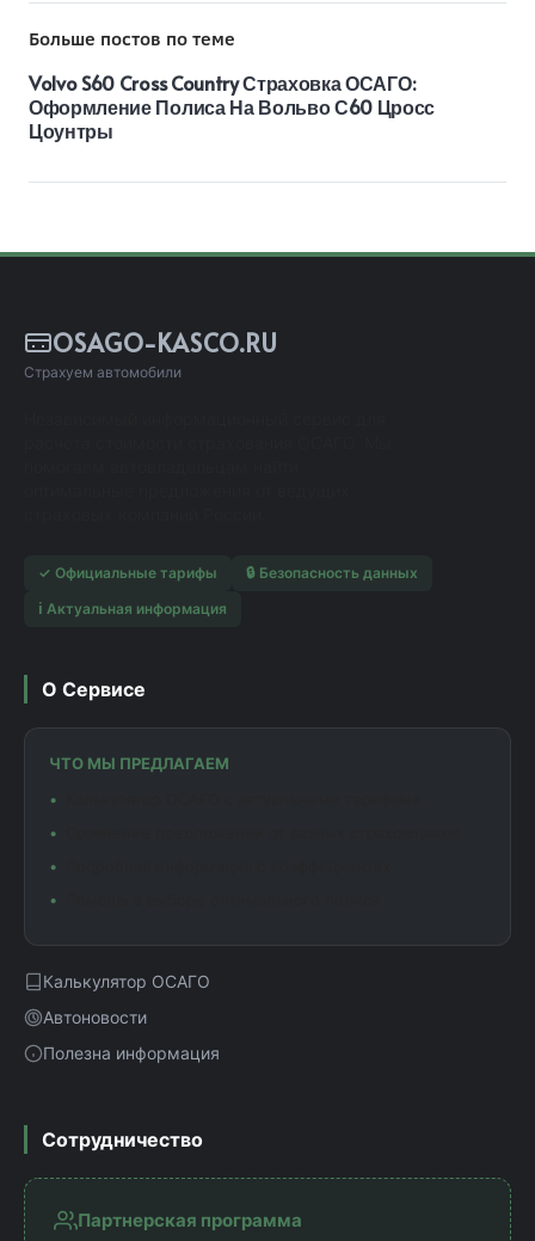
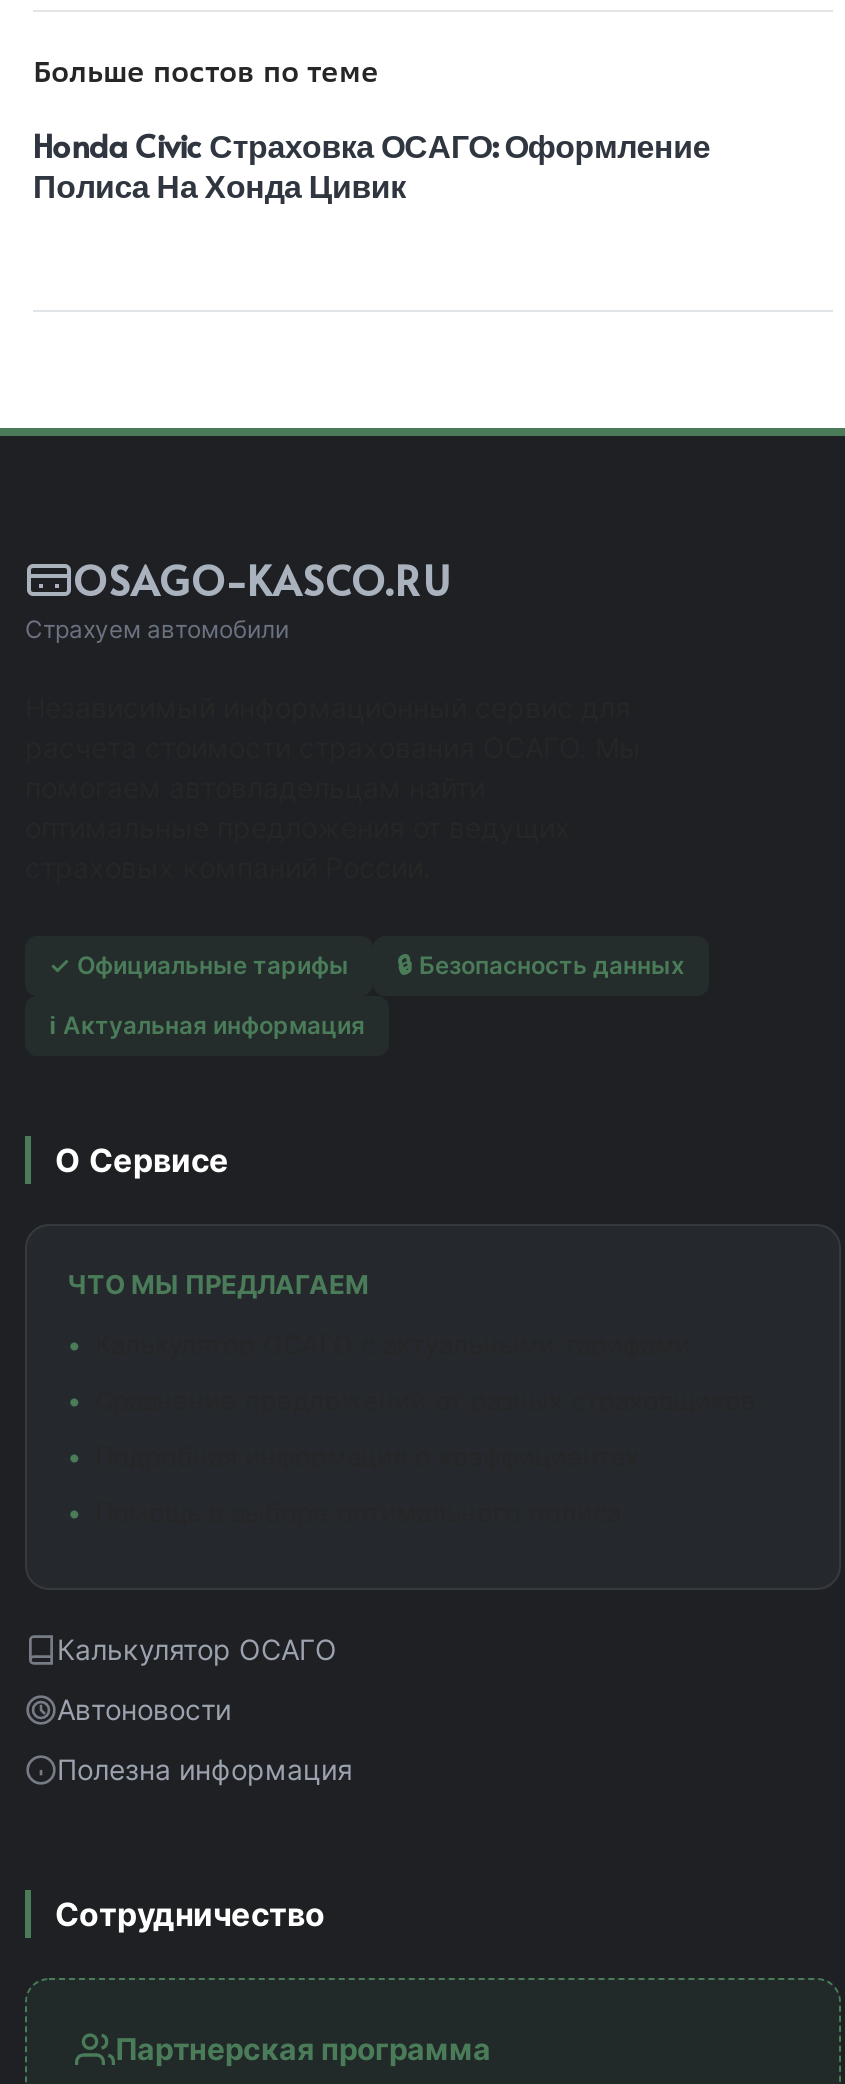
[29,69,435,143] Volvo S60 Cross Country Страховка ОСАГО: | Оформление Полиса На Вольво С60 Цросс | Цоунтры -> [33,121,710,205] Honda Civic Страховка ОСАГО: Оформление | Полиса На Хонда Цивик

